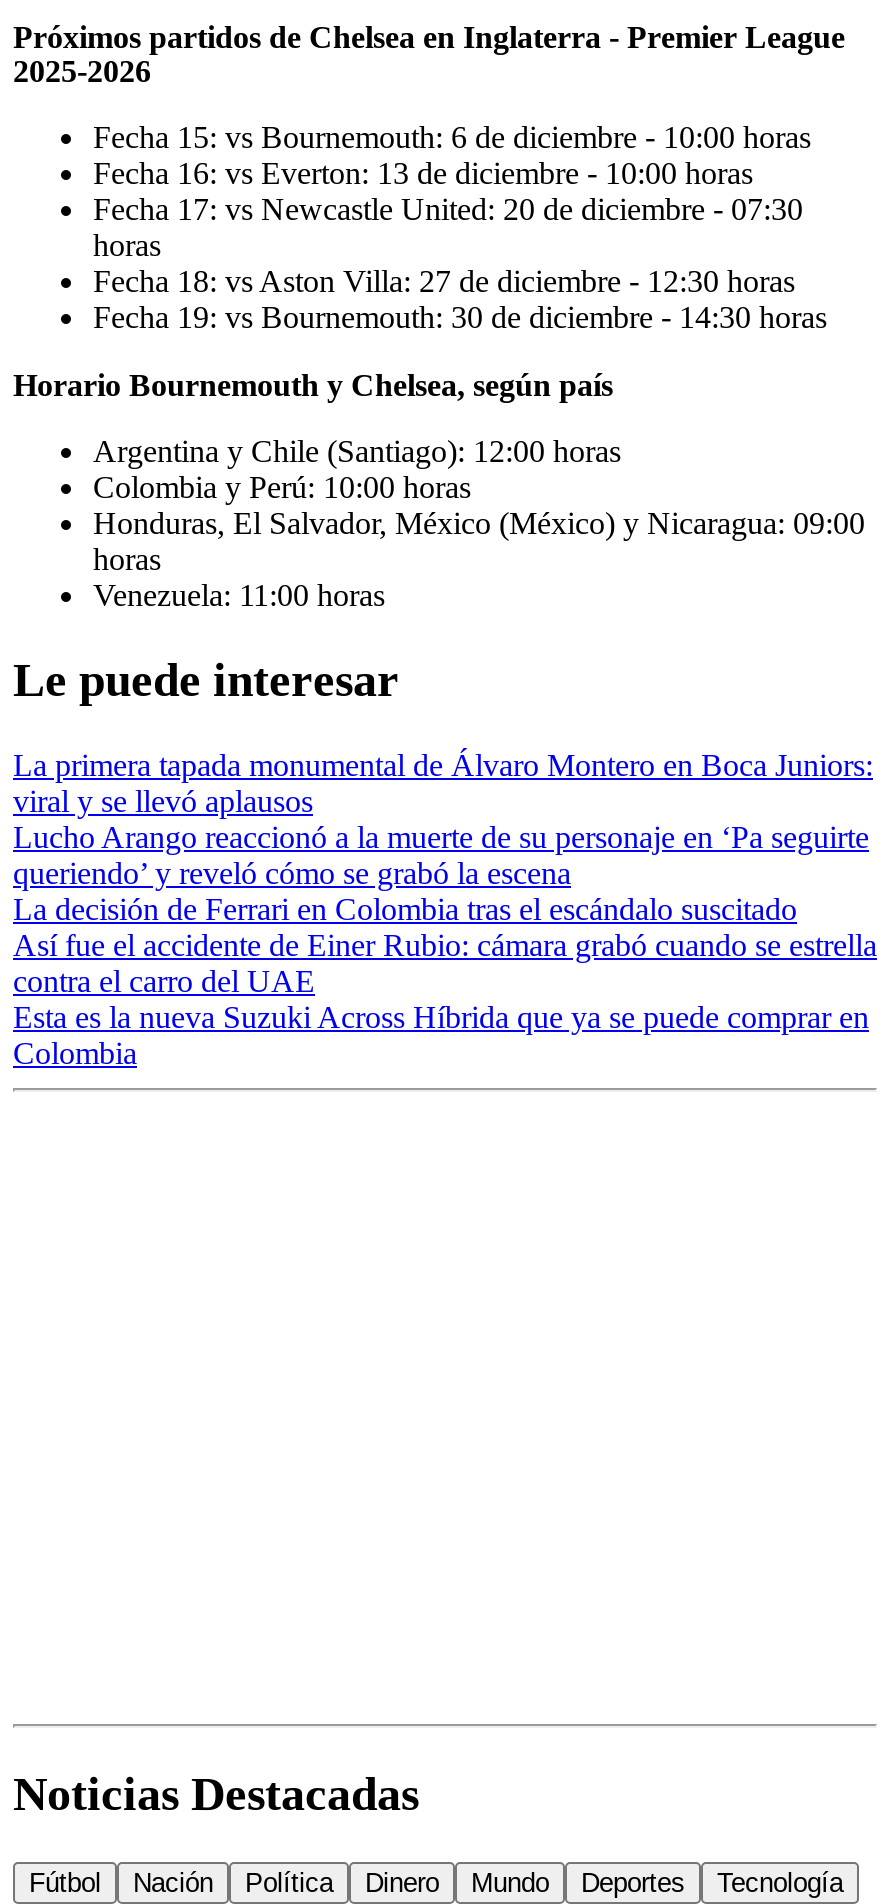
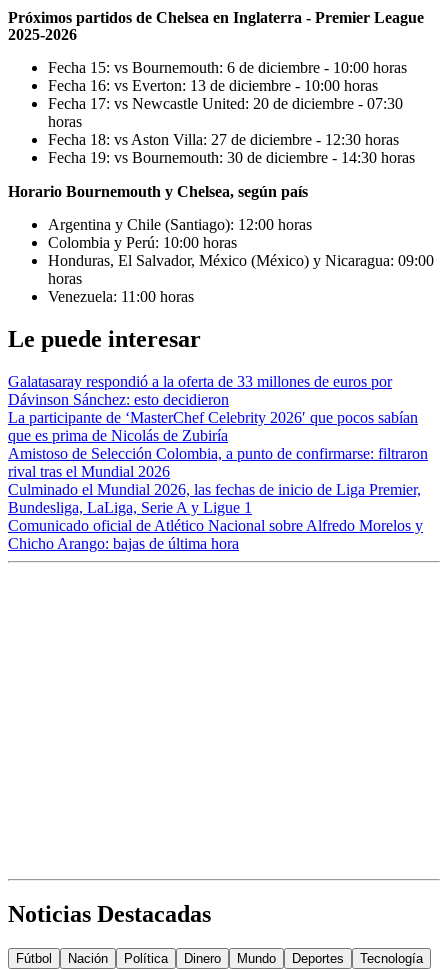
[13,748,877,1070] La primera tapada monumental de Álvaro Montero en Boca Juniors: | viral y se llevó aplausos | Lucho Arango reaccionó a la muerte de su personaje en ‘Pa seguirte | queriendo’ y reveló cómo se grabó la escena | La decisión de Ferrari en Colombia tras el escándalo suscitado | Así fue el accidente de Einer Rubio: cámara grabó cuando se estrella | contra el carro del UAE | Esta es la nueva Suzuki Across Híbrida que ya se puede comprar en | Colombia -> [8,373,428,552] Galatasaray respondió a la oferta de 33 millones de euros por | Dávinson Sánchez: esto decidieron | La participante de ‘MasterChef Celebrity 2026′ que pocos sabían | que es prima de Nicolás de Zubiría | Amistoso de Selección Colombia, a punto de confirmarse: filtraron | rival tras el Mundial 2026 | Culminado el Mundial 2026, las fechas de inicio de Liga Premier, | Bundesliga, LaLiga, Serie A y Ligue 1 | Comunicado oficial de Atlético Nacional sobre Alfredo Morelos y | Chicho Arango: bajas de última hora

